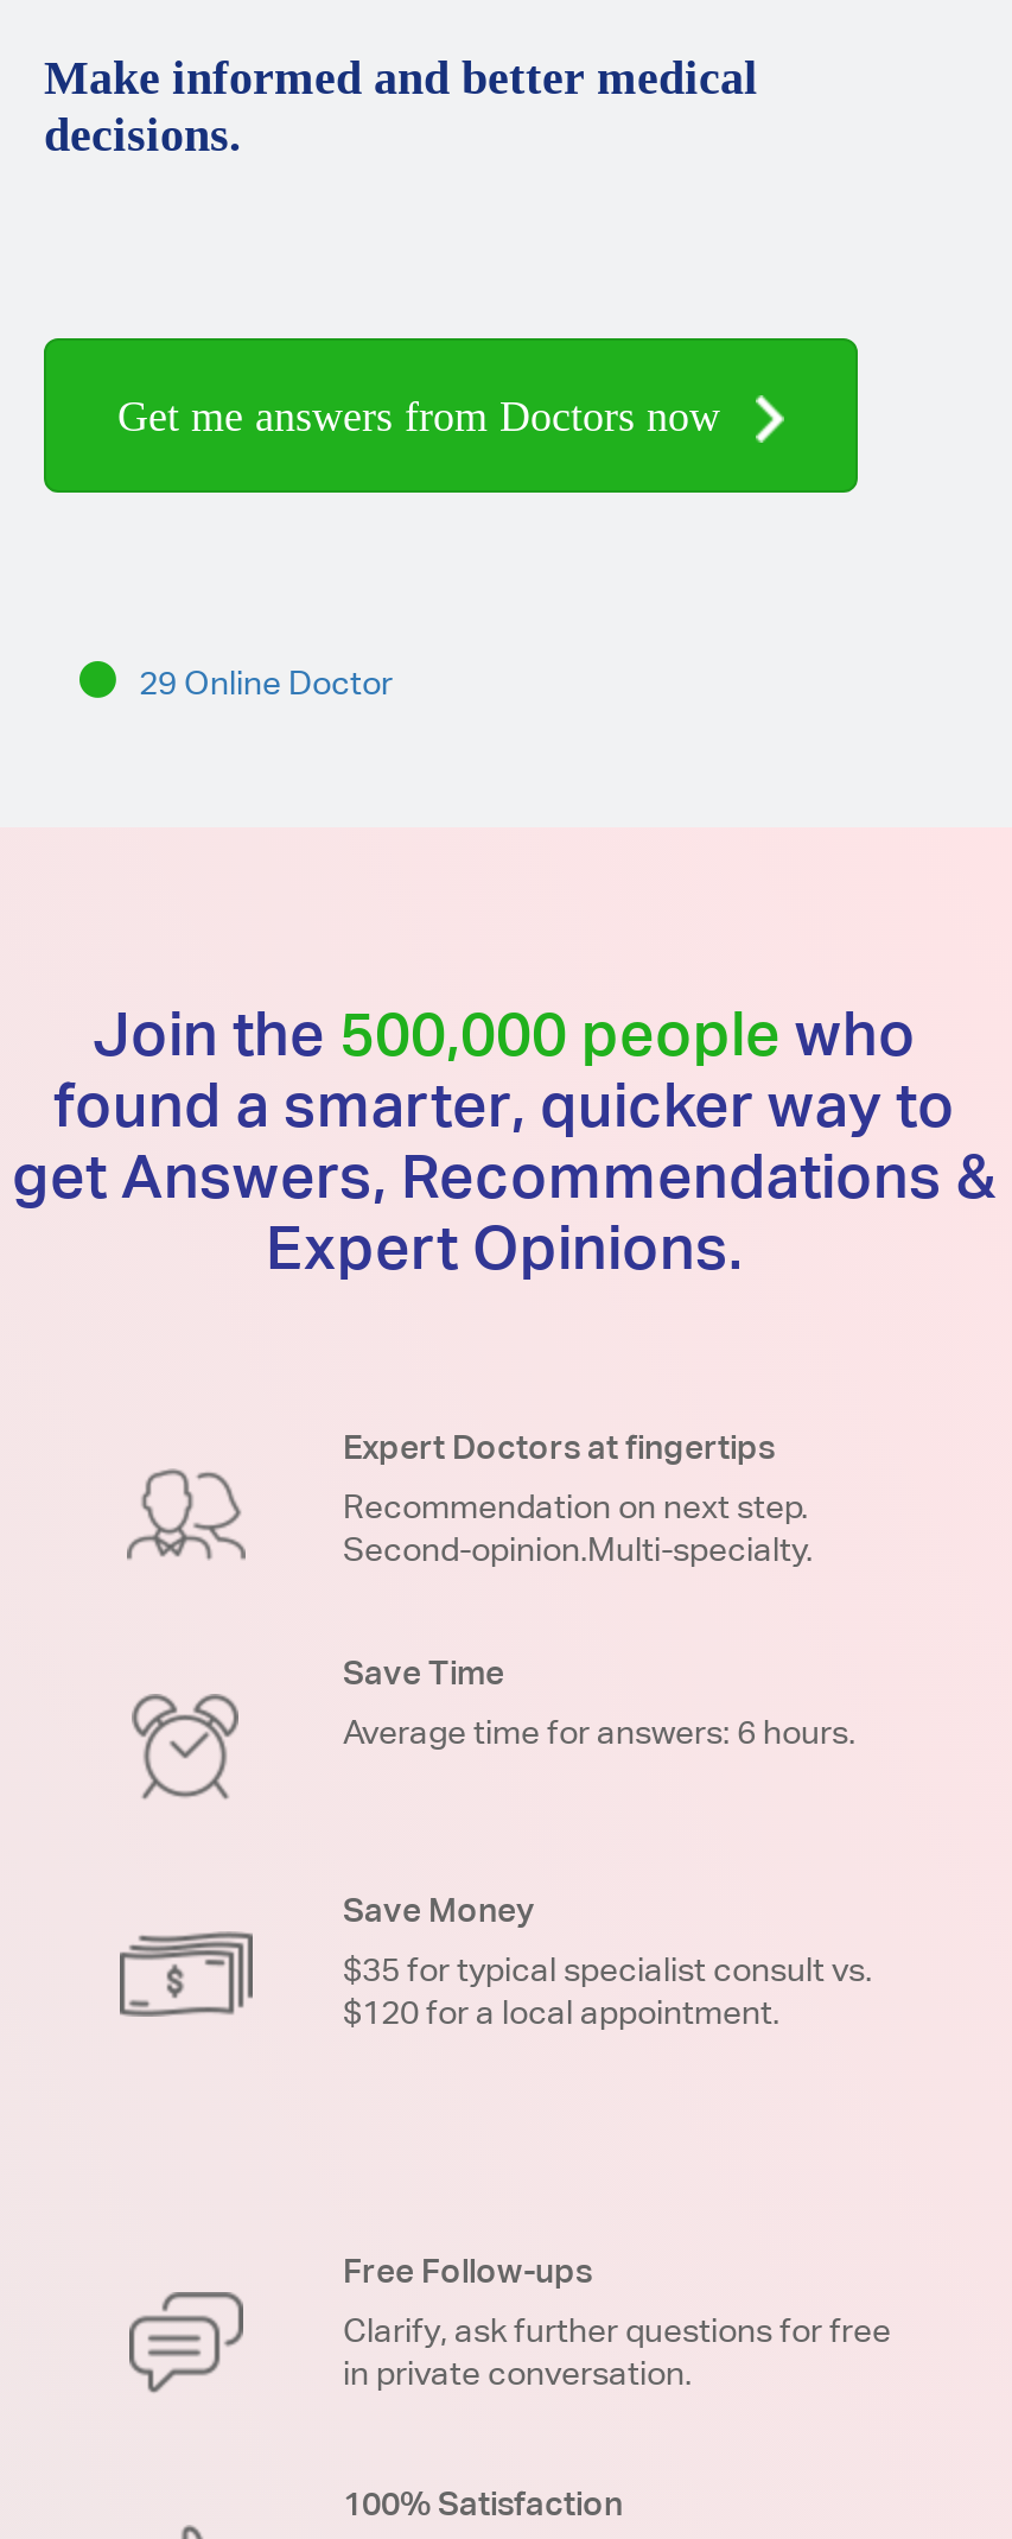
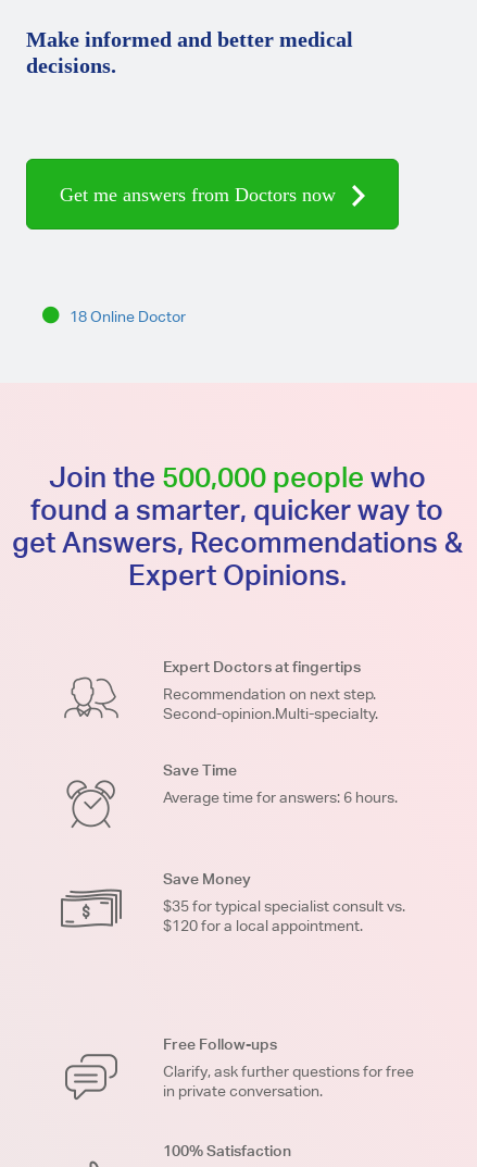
[139,663,393,701] 29 Online Doctor -> [70,307,186,325] 18 Online Doctor

